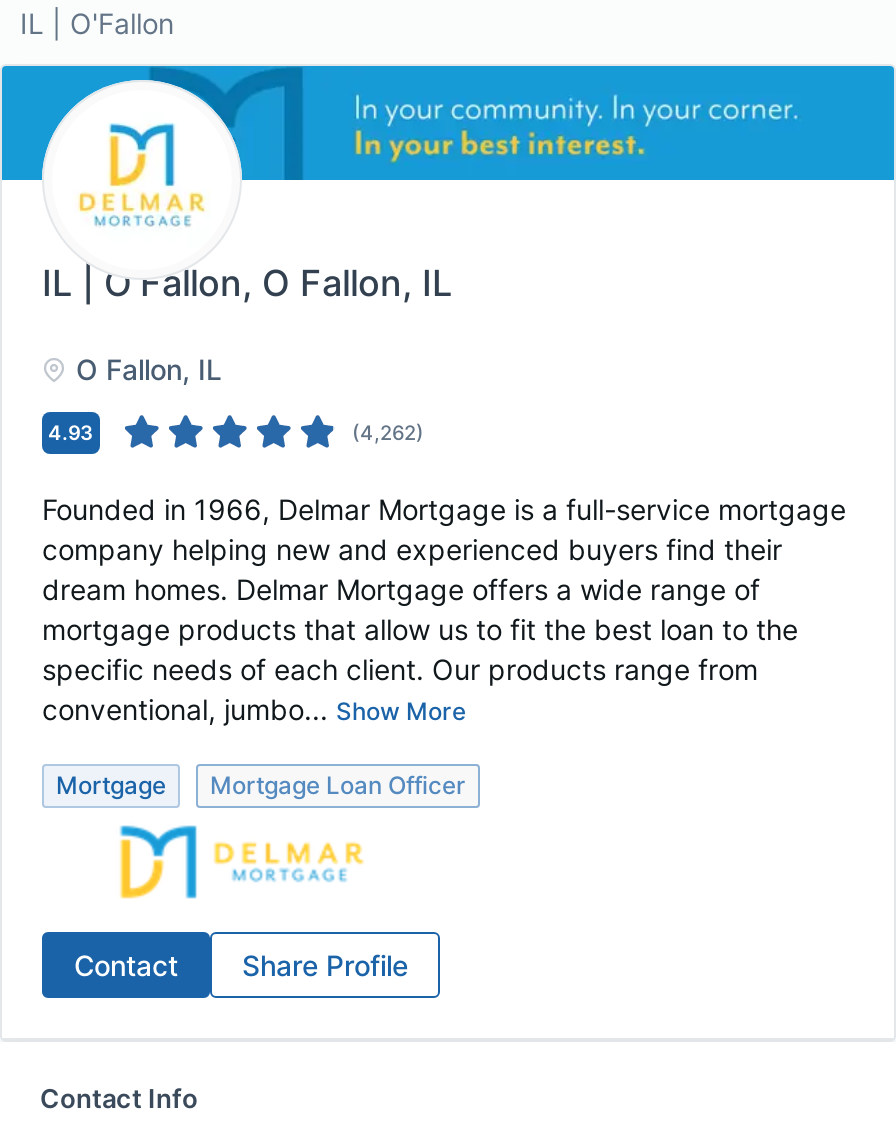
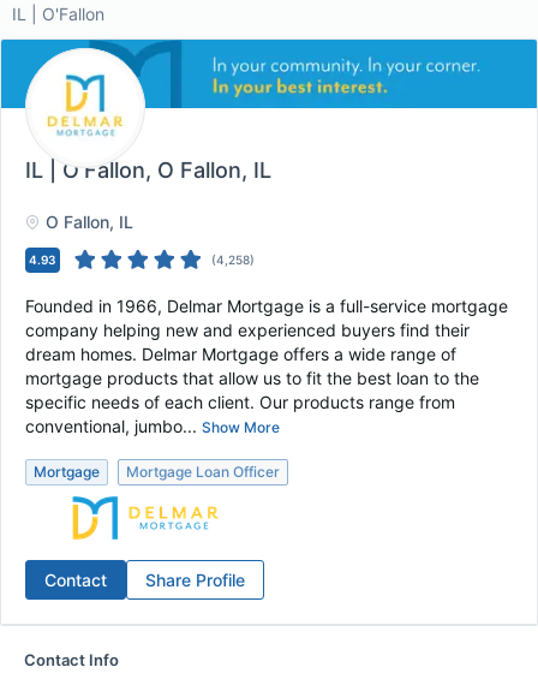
[352,420,424,444] (4,262) -> [211,252,255,267] (4,258)

